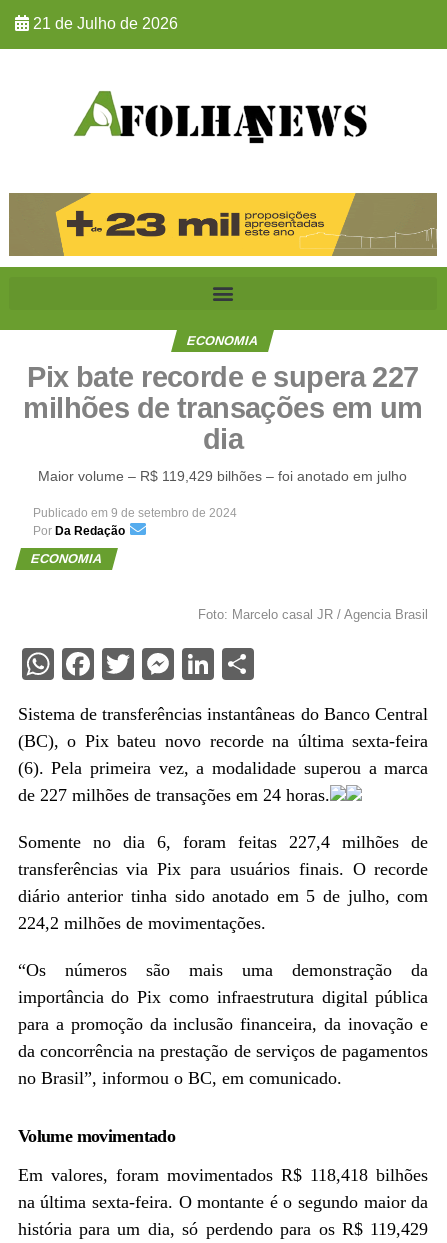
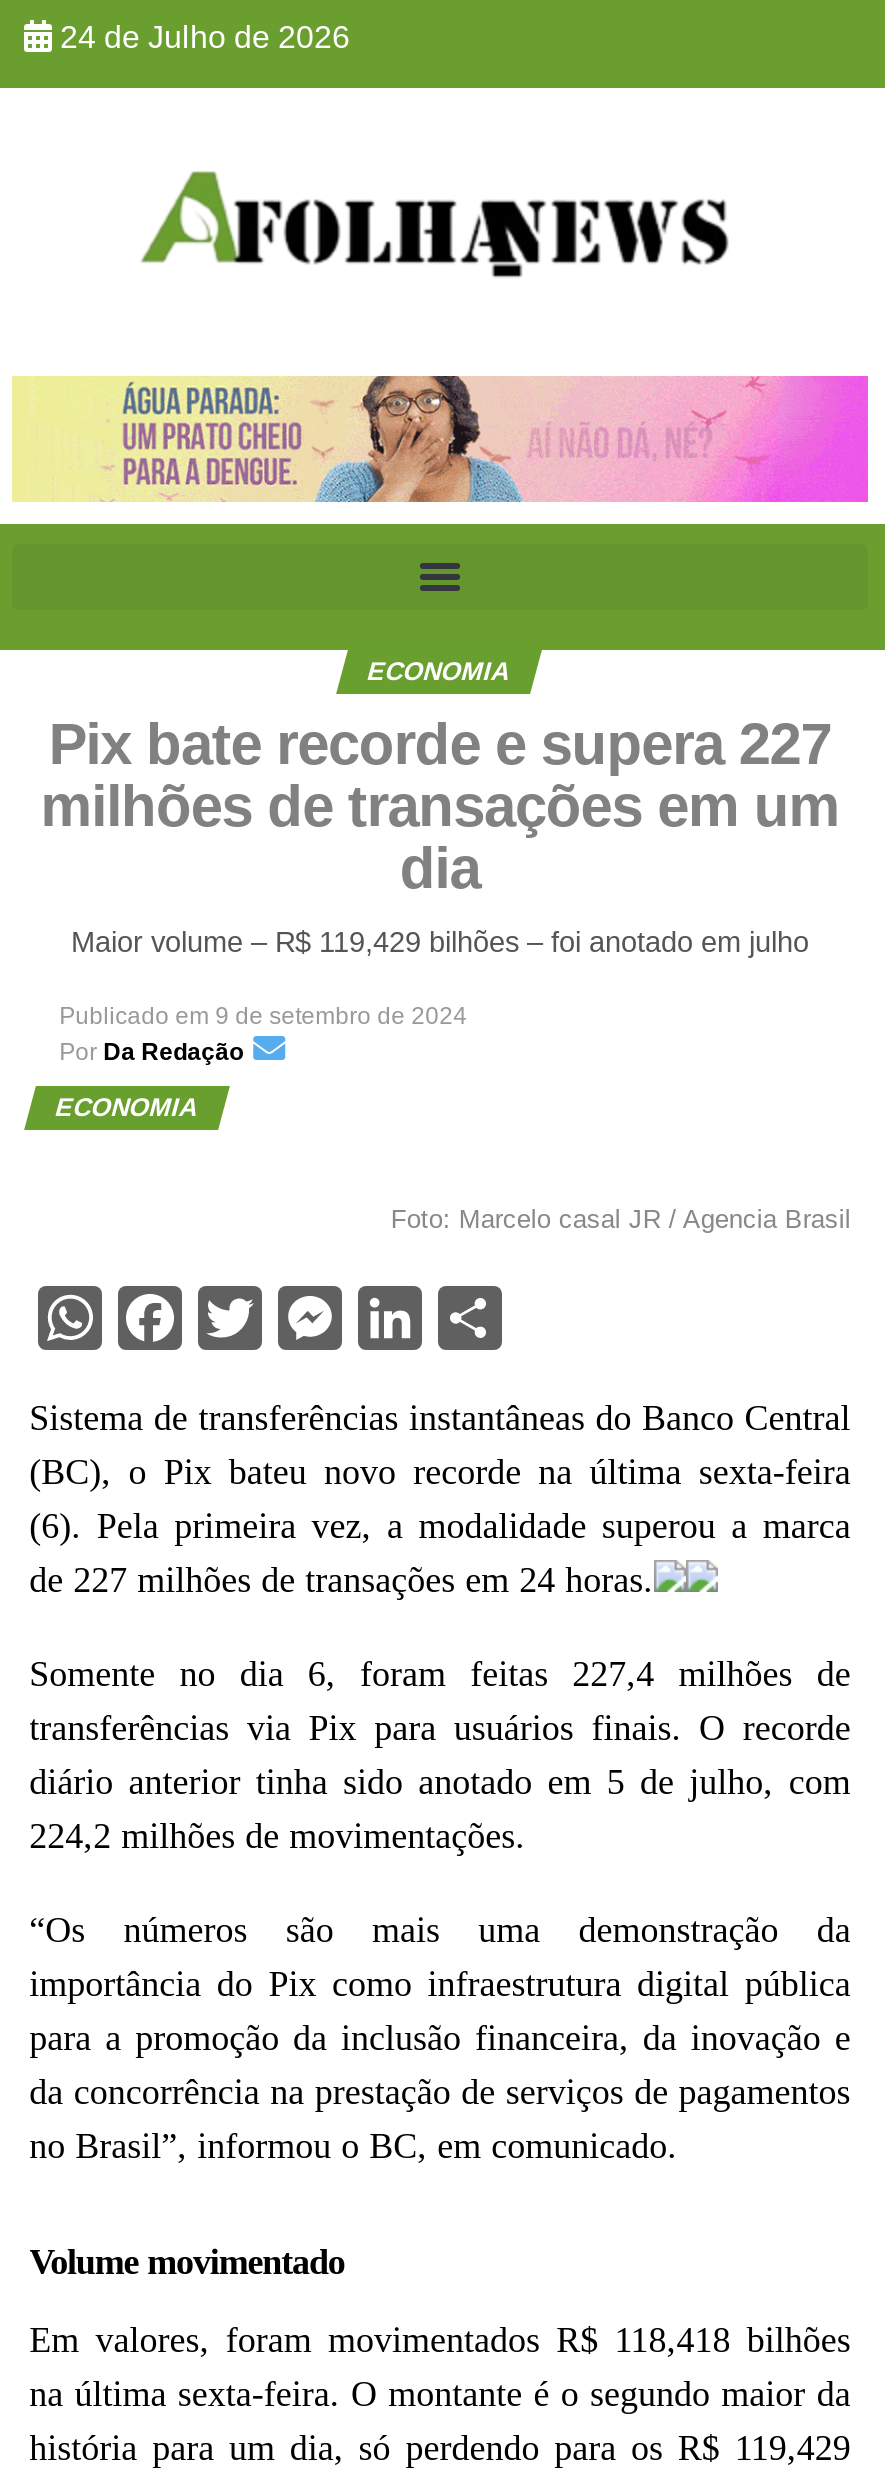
[29,15,178,32] 21 de Julho de 2026 -> [52,20,350,54] 24 de Julho de 2026
[9,192,438,257] [image] -> [14,374,870,504] [image]

